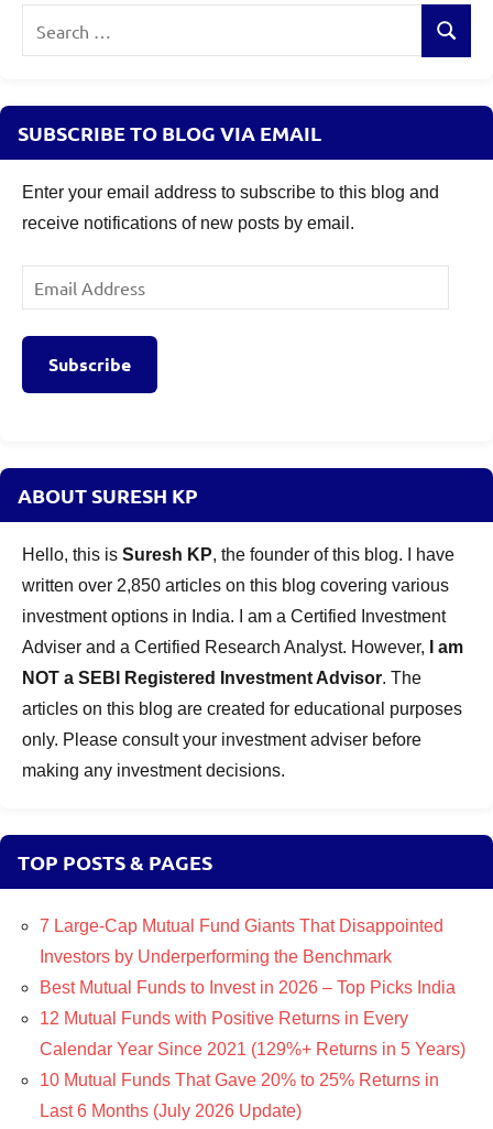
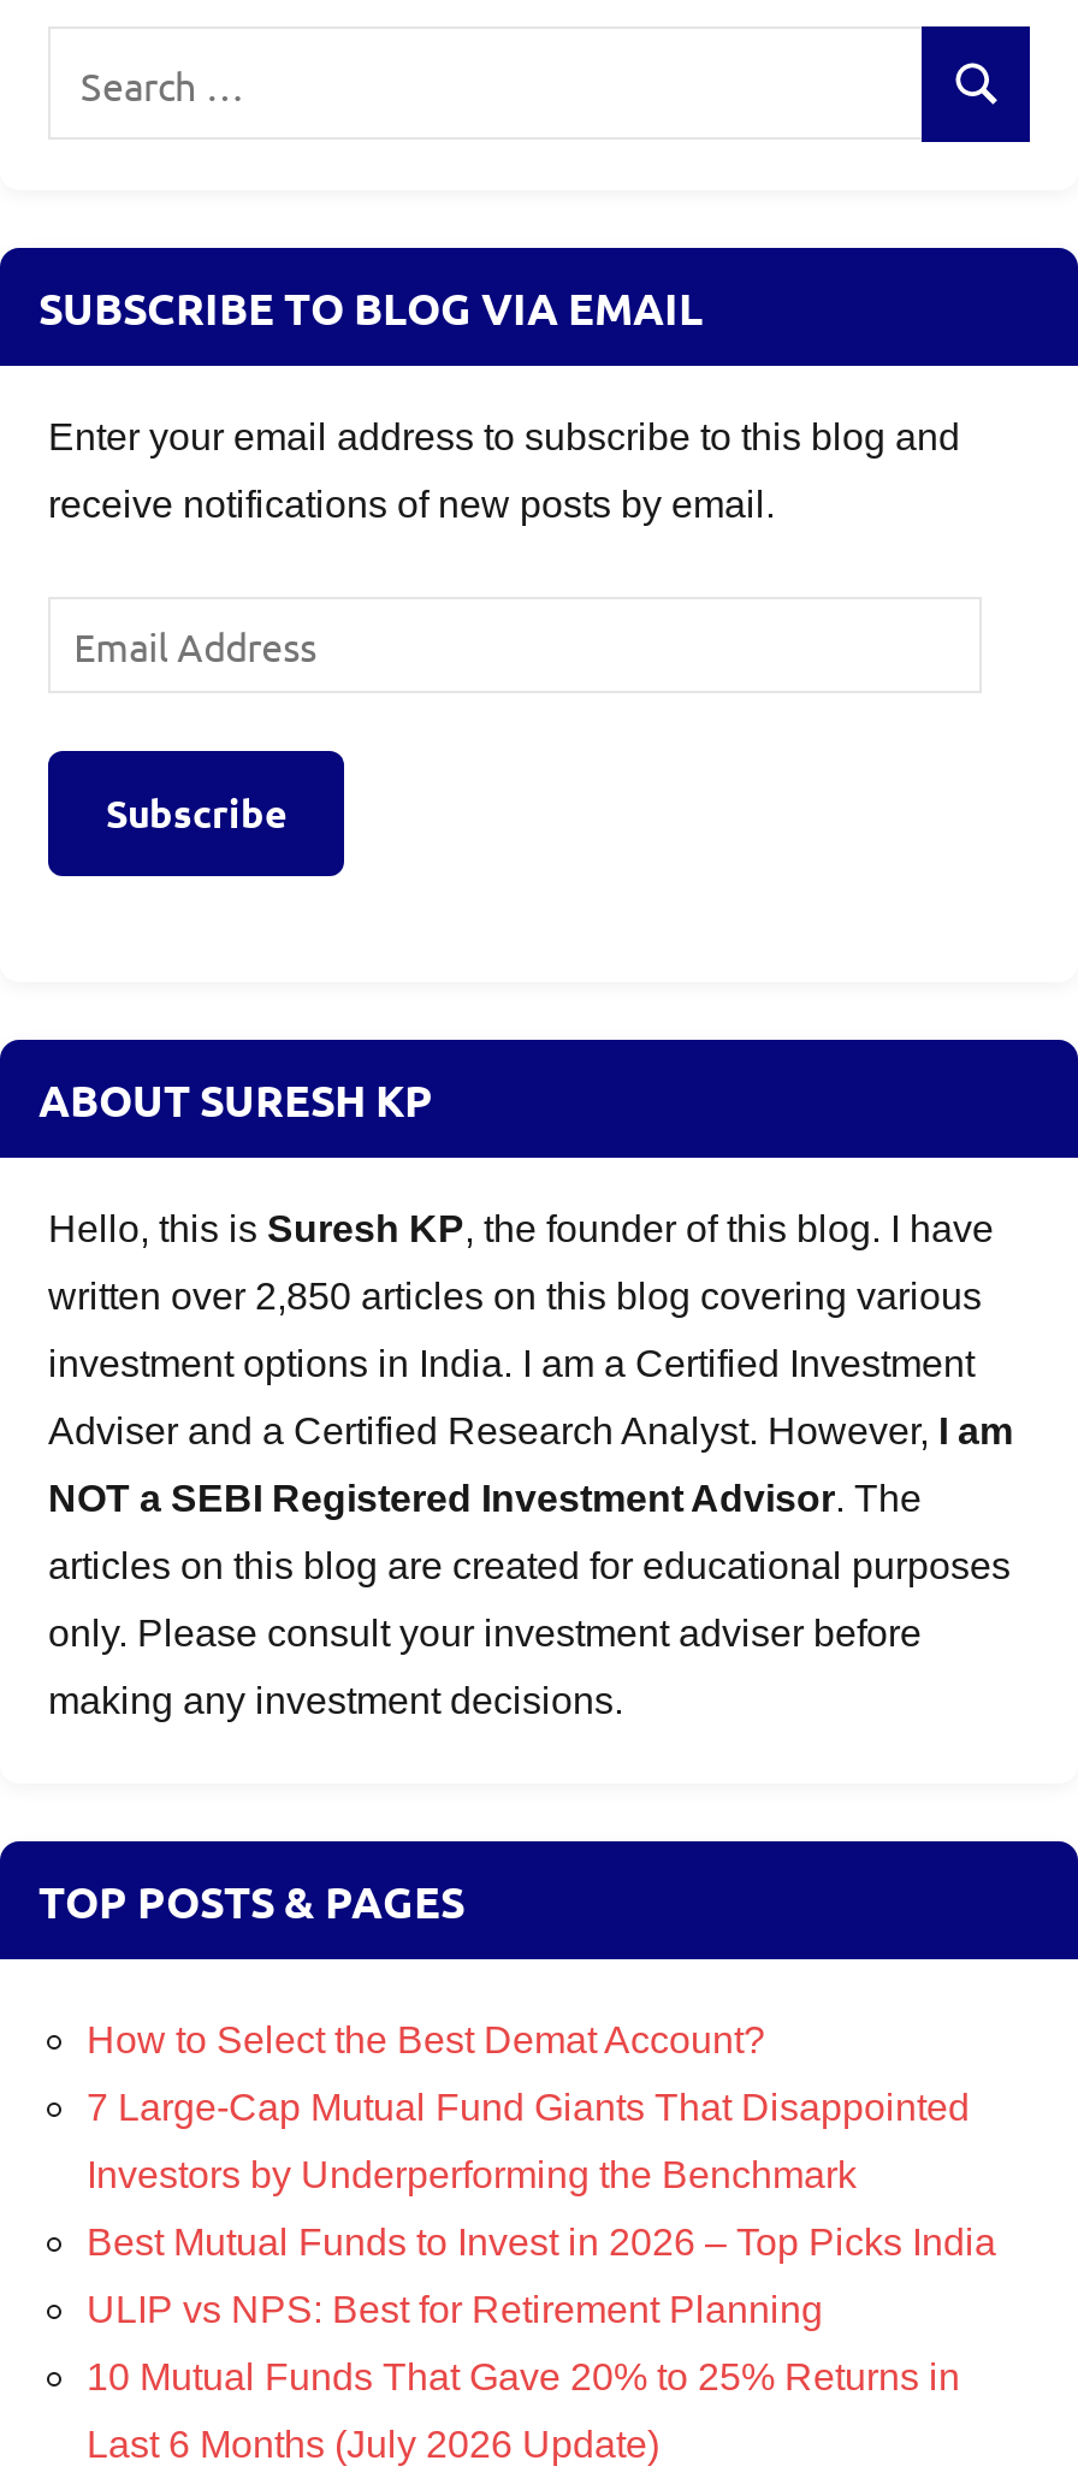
none -> [87,2019,765,2060] How to Select the Best Demat Account?
moved [40,916,456,996] -> [87,2086,996,2262]: 7 Large-Cap Mutual Fund Giants That Disappointed | Investors by Underperforming the Benchmark | Best Mutual Funds to Invest in 2026 – Top Picks India
[40,1009,465,1058] 12 Mutual Funds with Positive Returns in Every | Calendar Year Since 2021 (129%+ Returns in 5 Years) -> [87,2288,823,2329] ULIP vs NPS: Best for Retirement Planning

